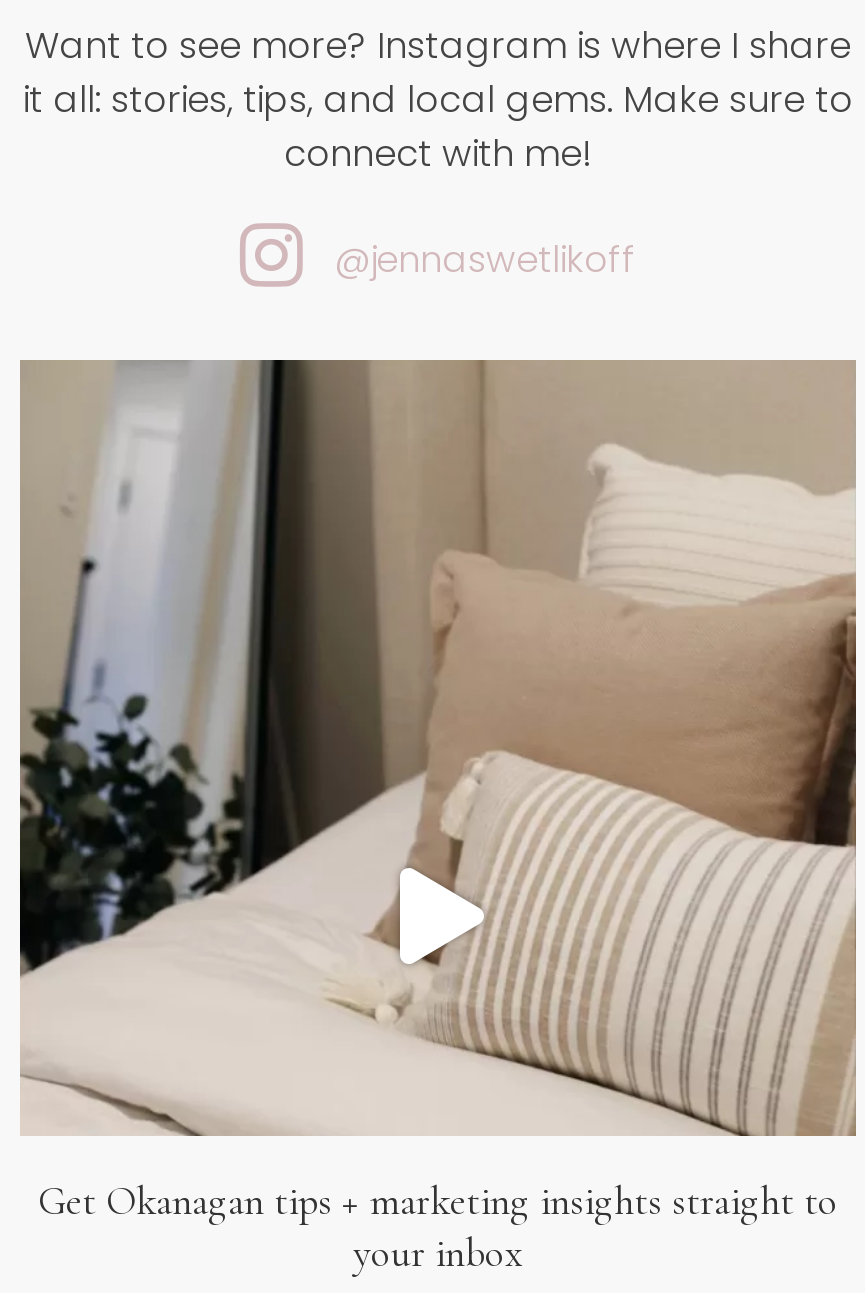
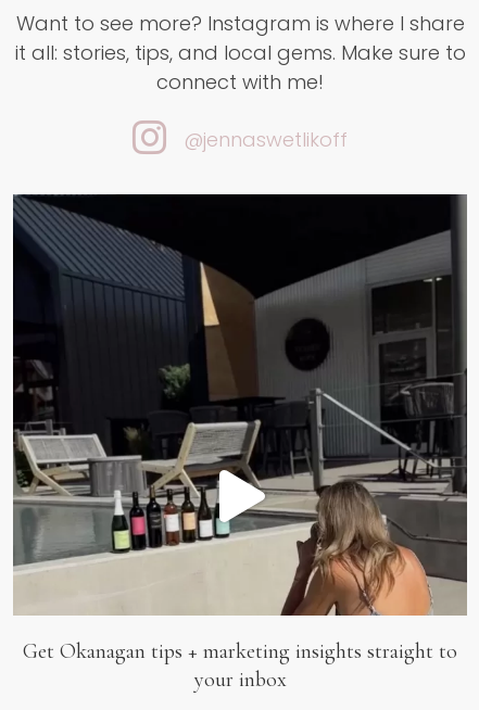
[18,358,856,1138] [image] -> [12,193,468,617] [image]

